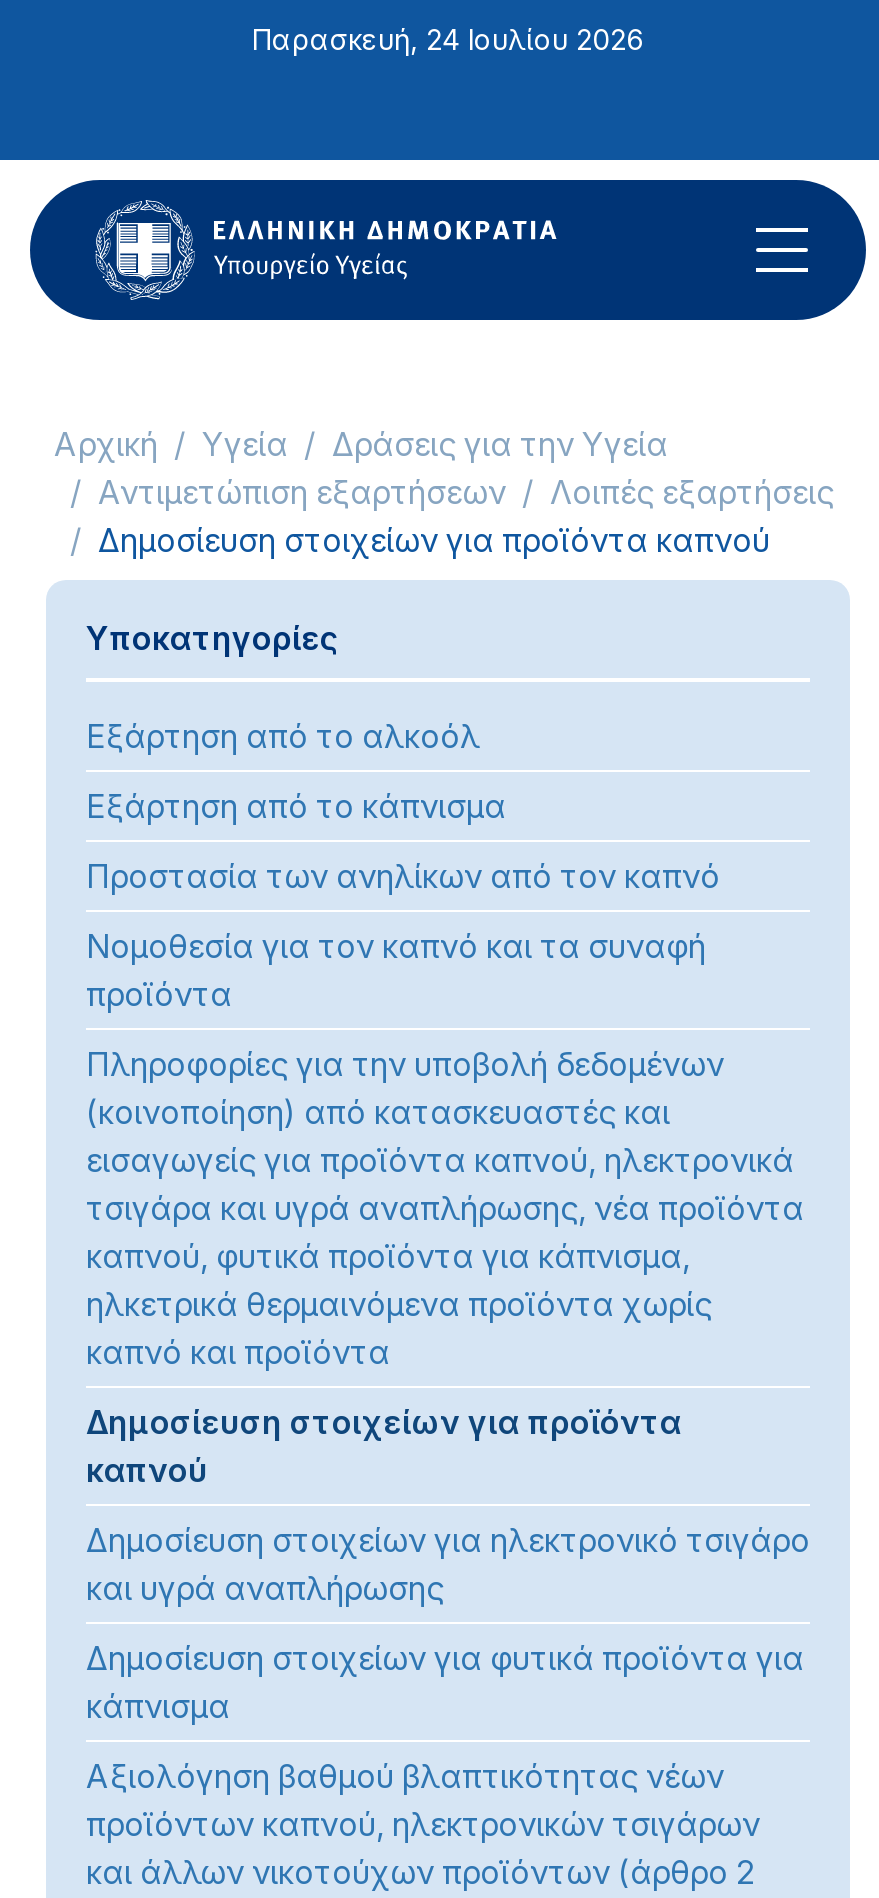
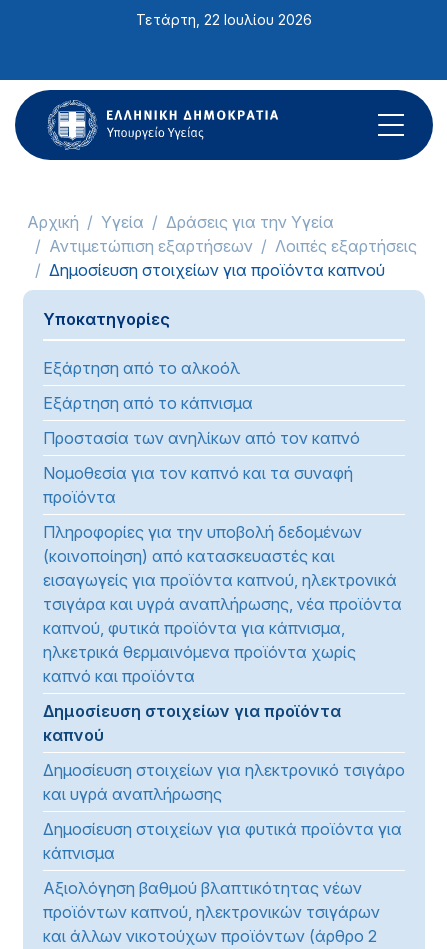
[252,22,644,56] Παρασκευή, 24 Ιουλίου 2026 -> [136,11,312,28] Τετάρτη, 22 Ιουλίου 2026

